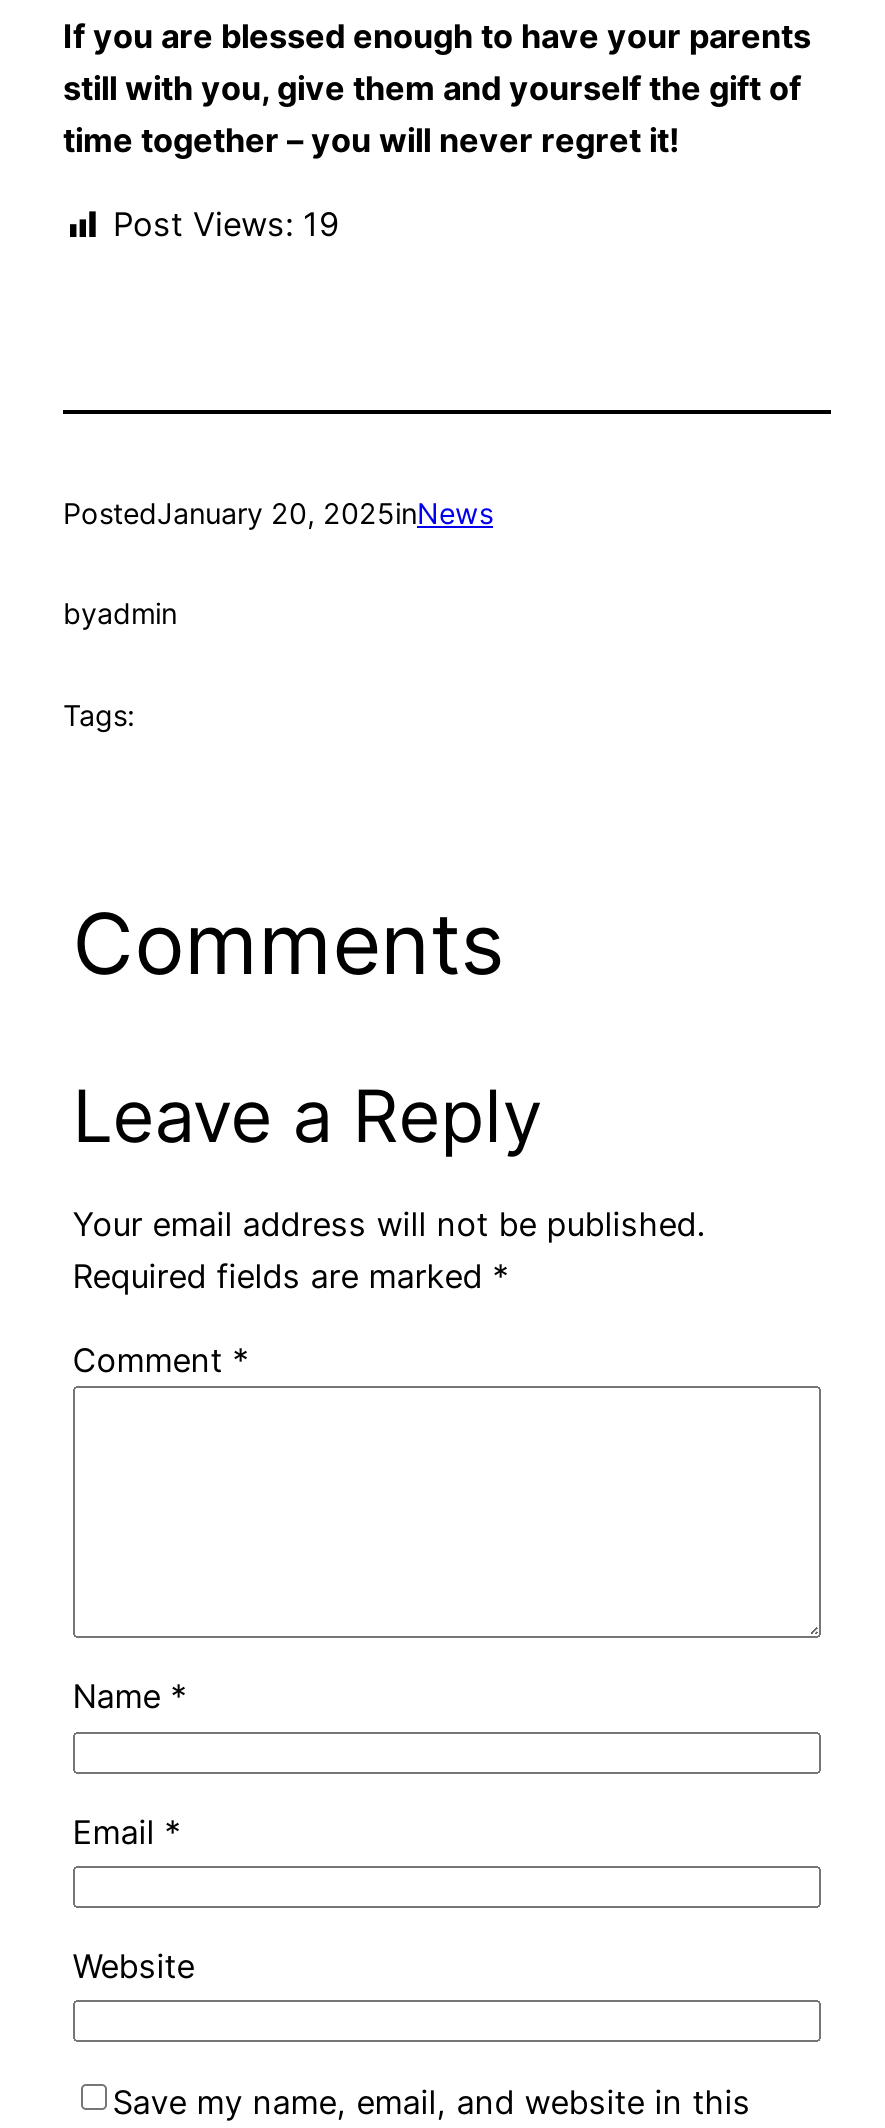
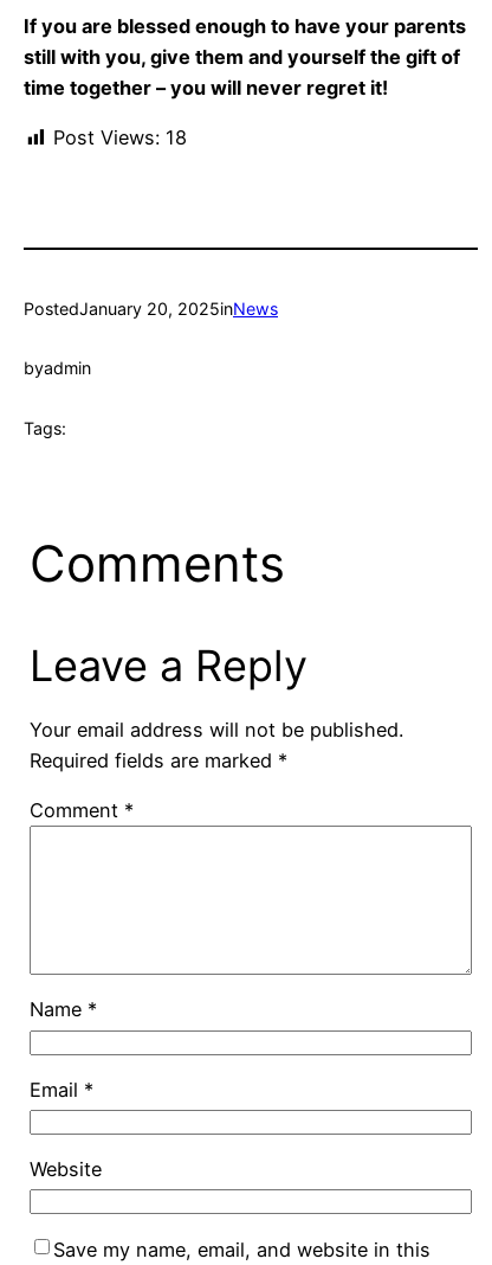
[113,205,339,245] Post Views: 19 -> [53,126,187,150] Post Views: 18

